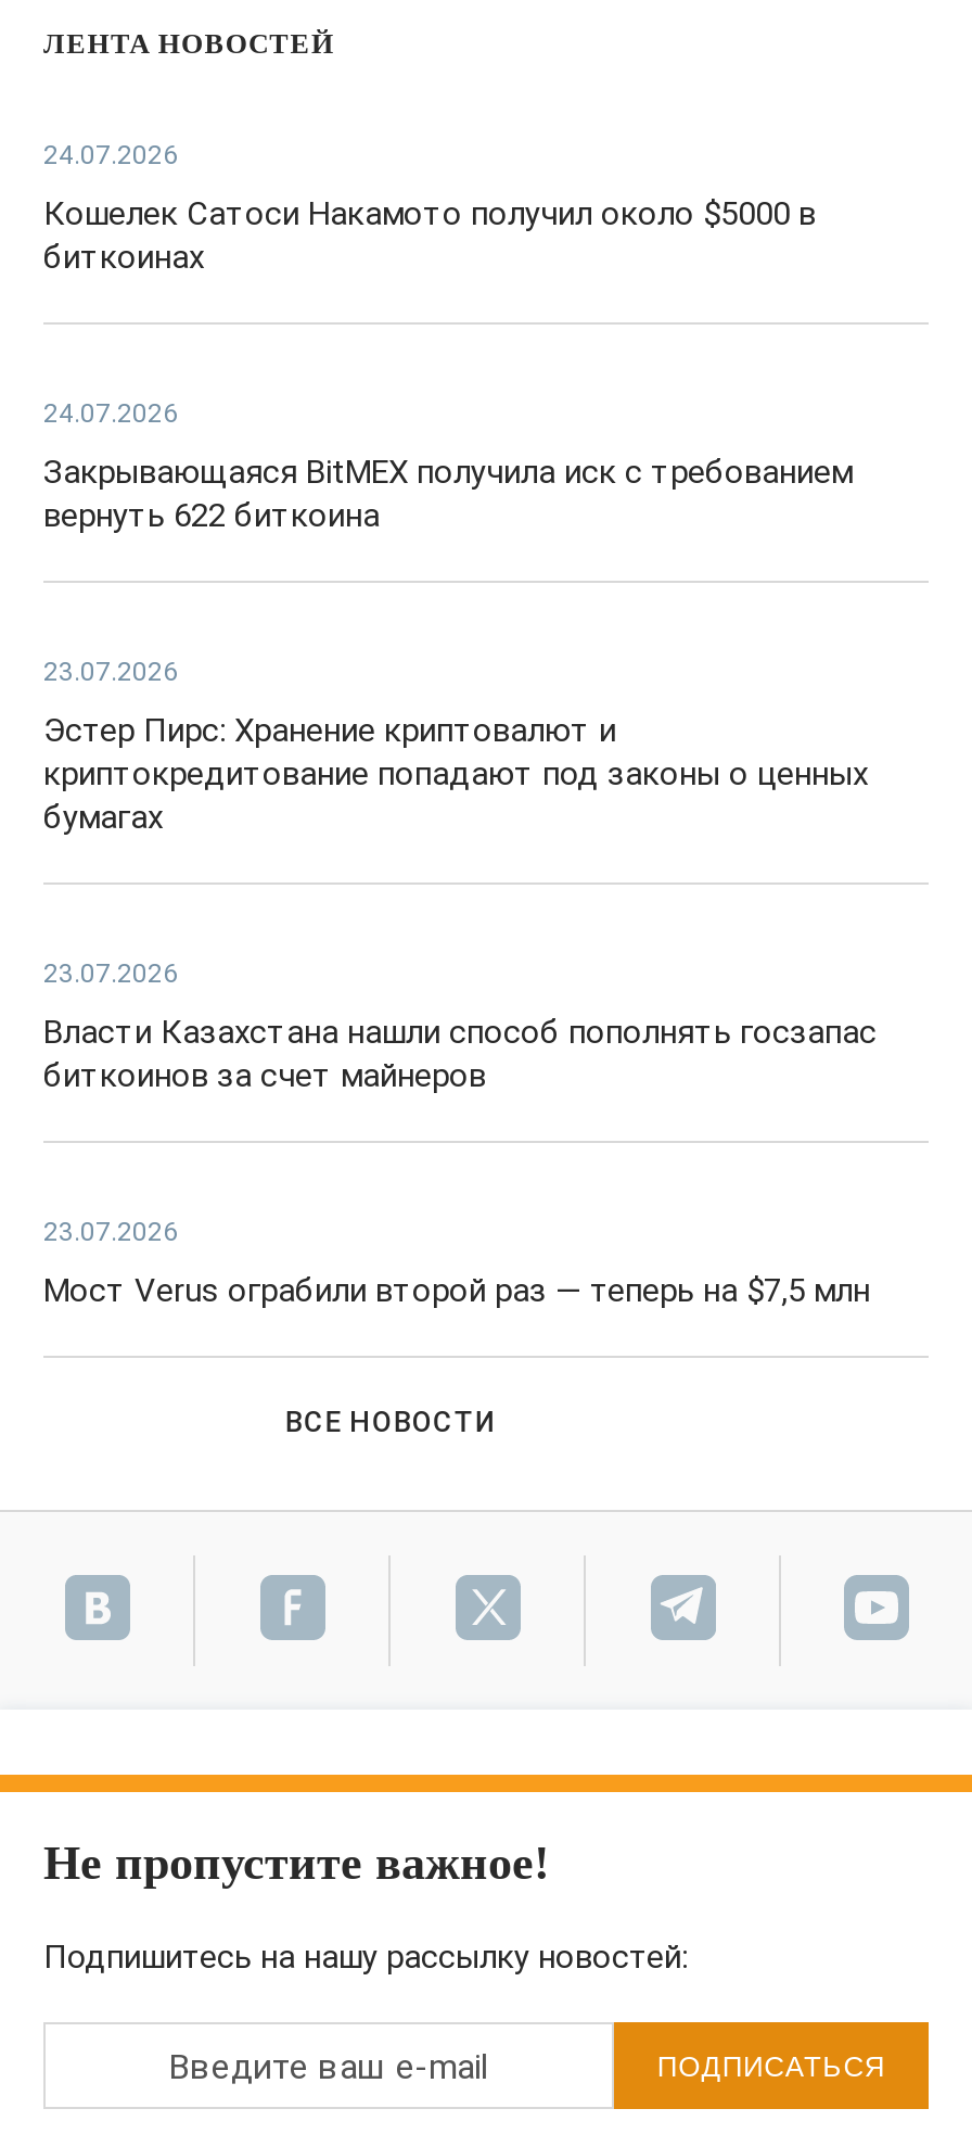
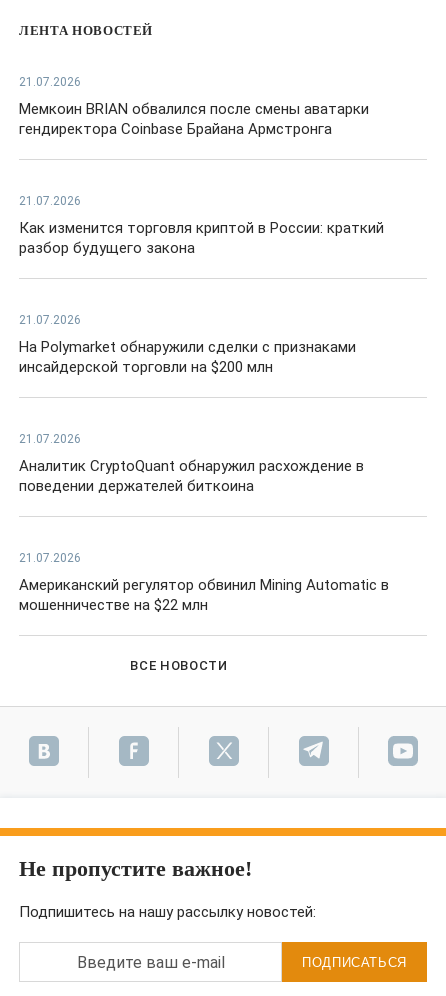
[43,139,178,169] 24.07.2026 -> [19,74,81,88] 21.07.2026
[43,193,816,276] Кошелек Сатоси Накамото получил около $5000 в | биткоинах -> [19,99,369,137] Мемкоин BRIAN обвалился после смены аватарки | гендиректора Coinbase Брайана Армстронга
[43,397,178,428] 24.07.2026 -> [19,193,81,207] 21.07.2026
[43,452,853,534] Закрывающаяся BitMEX получила иск с требованием | вернуть 622 биткоина -> [19,218,384,256] Как изменится торговля криптой в России: краткий | разбор будущего закона
[43,656,178,686] 23.07.2026 -> [19,312,81,326] 21.07.2026
[43,710,868,836] Эстер Пирс: Хранение криптовалют и | криптокредитование попадают под законы о ценных | бумагах -> [19,337,356,375] На Polymarket обнаружили сделки с признаками | инсайдерской торговли на $200 млн
[43,957,178,988] 23.07.2026 -> [19,431,81,445] 21.07.2026
[43,1012,877,1094] Власти Казахстана нашли способ пополнять госзапас | биткоинов за счет майнеров -> [19,456,364,494] Аналитик CryptoQuant обнаружил расхождение в | поведении держателей биткоина
[43,1216,178,1246] 23.07.2026 -> [19,550,81,564] 21.07.2026
[43,1270,870,1309] Мост Verus ограбили второй раз — теперь на $7,5 млн -> [19,575,389,613] Американский регулятор обвинил Mining Automatic в | мошенничестве на $22 млн

